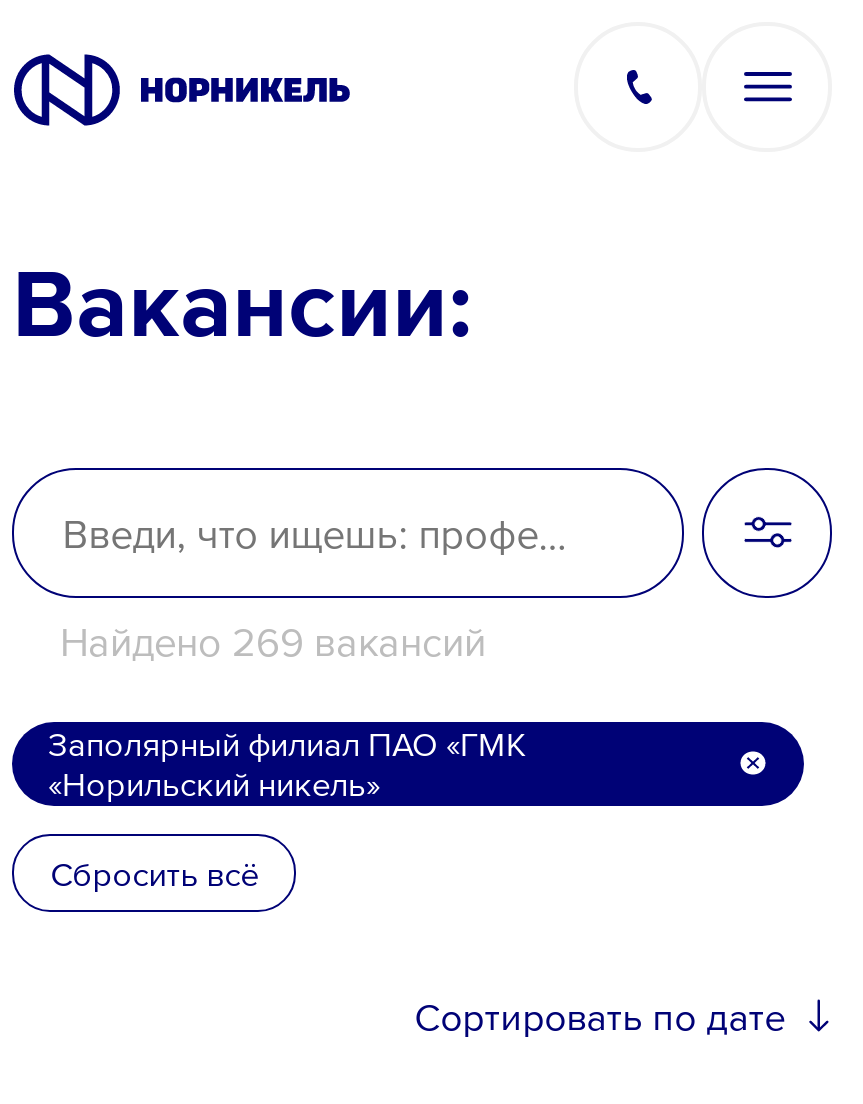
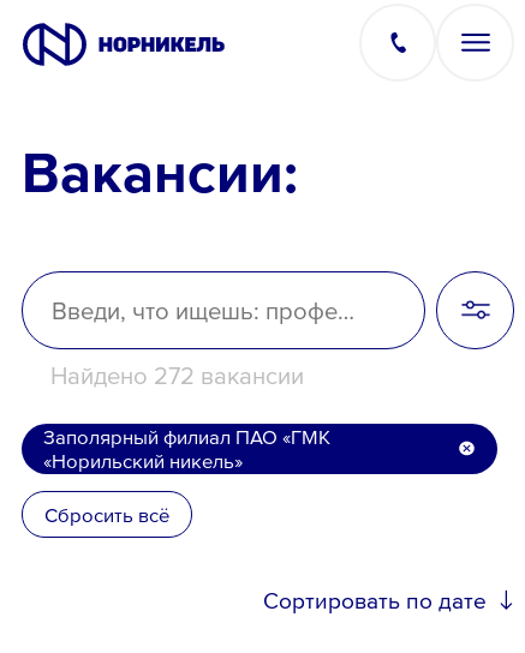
[60,612,486,668] Найдено 269 вакансий -> [50,358,304,391] Найдено 272 вакансии

